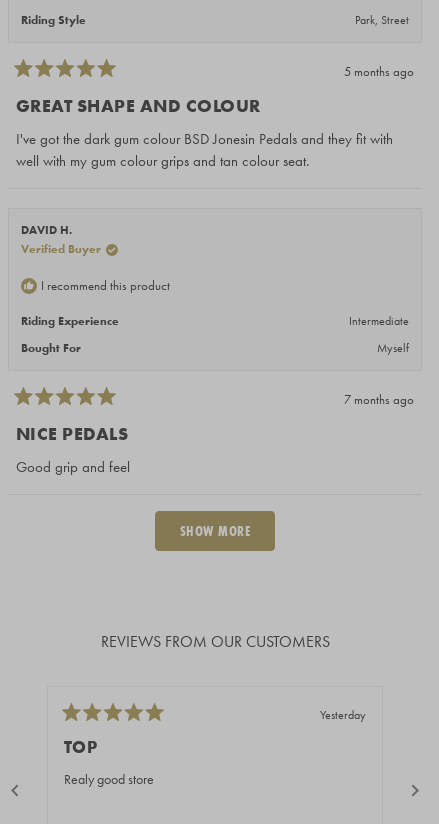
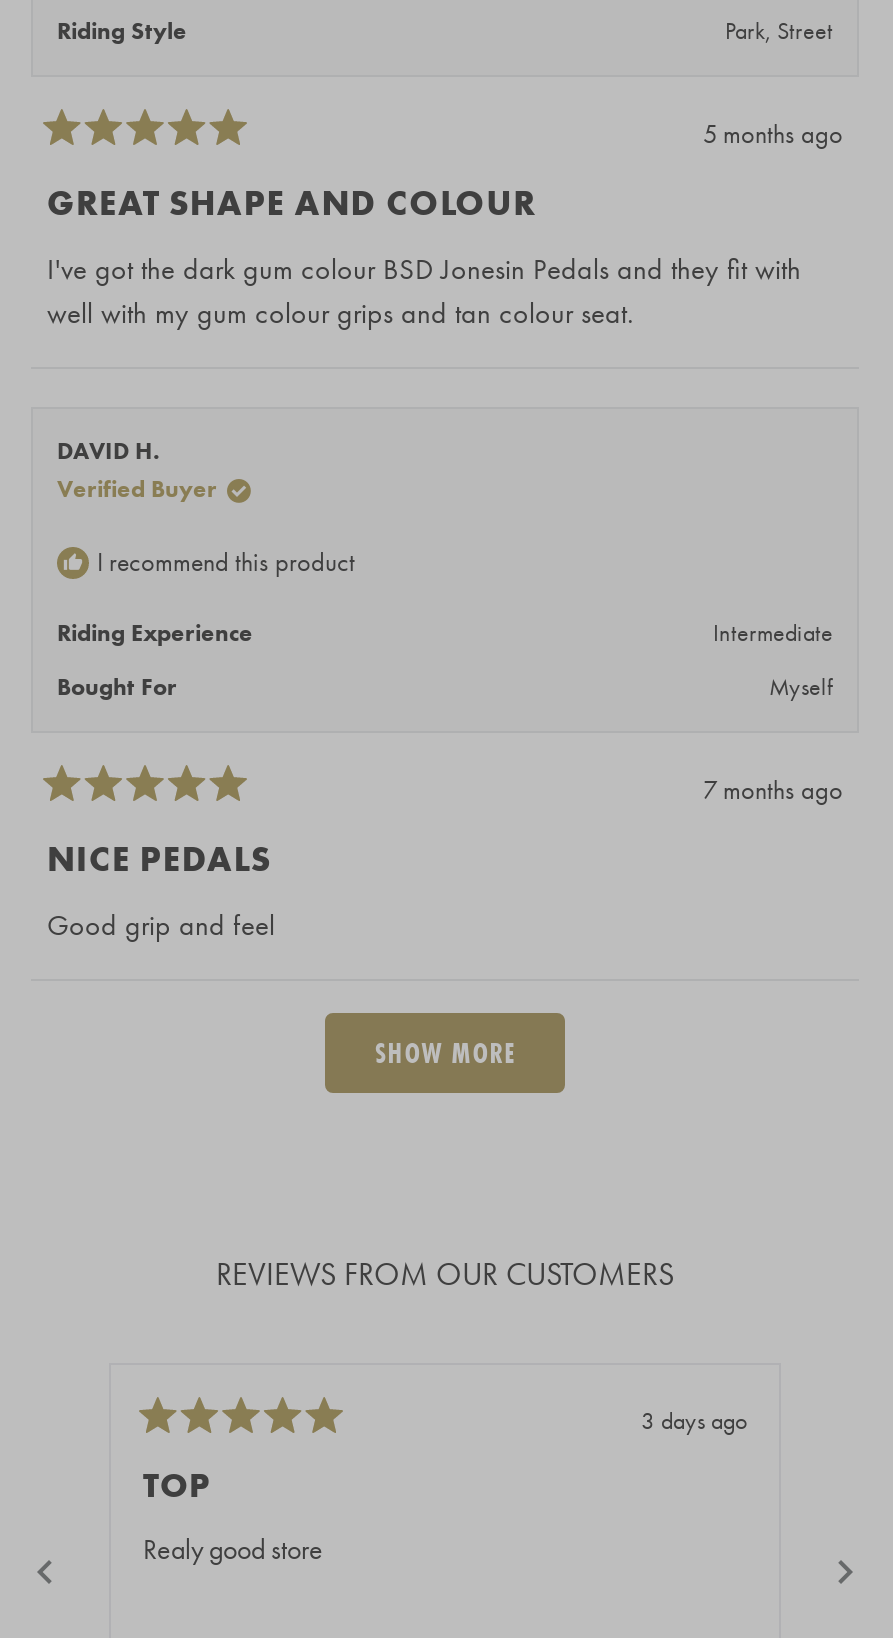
[320,707,366,723] Yesterday -> [641,1405,747,1437] 3 days ago

